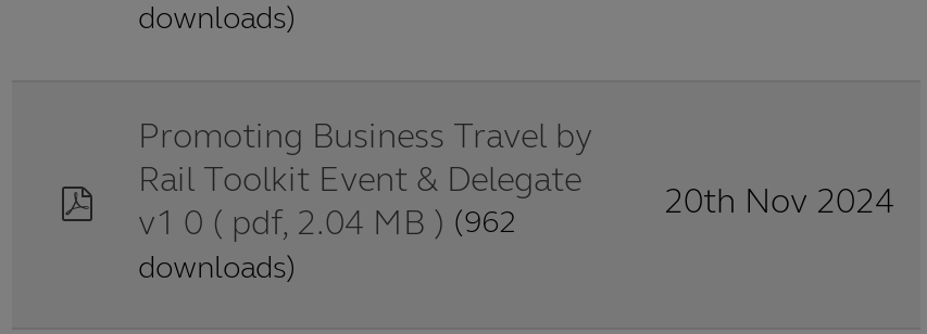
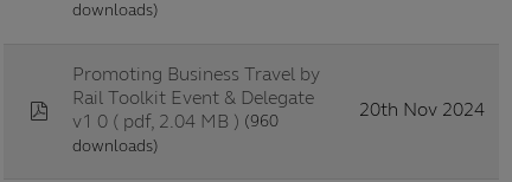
[138,209,516,244] v1 0 ( pdf, 2.04 MB ) (962 -> [72,114,279,133] v1 0 ( pdf, 2.04 MB ) (960

